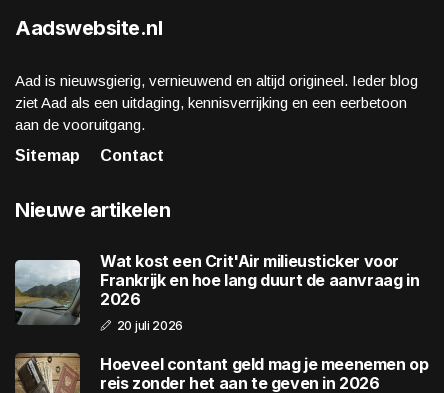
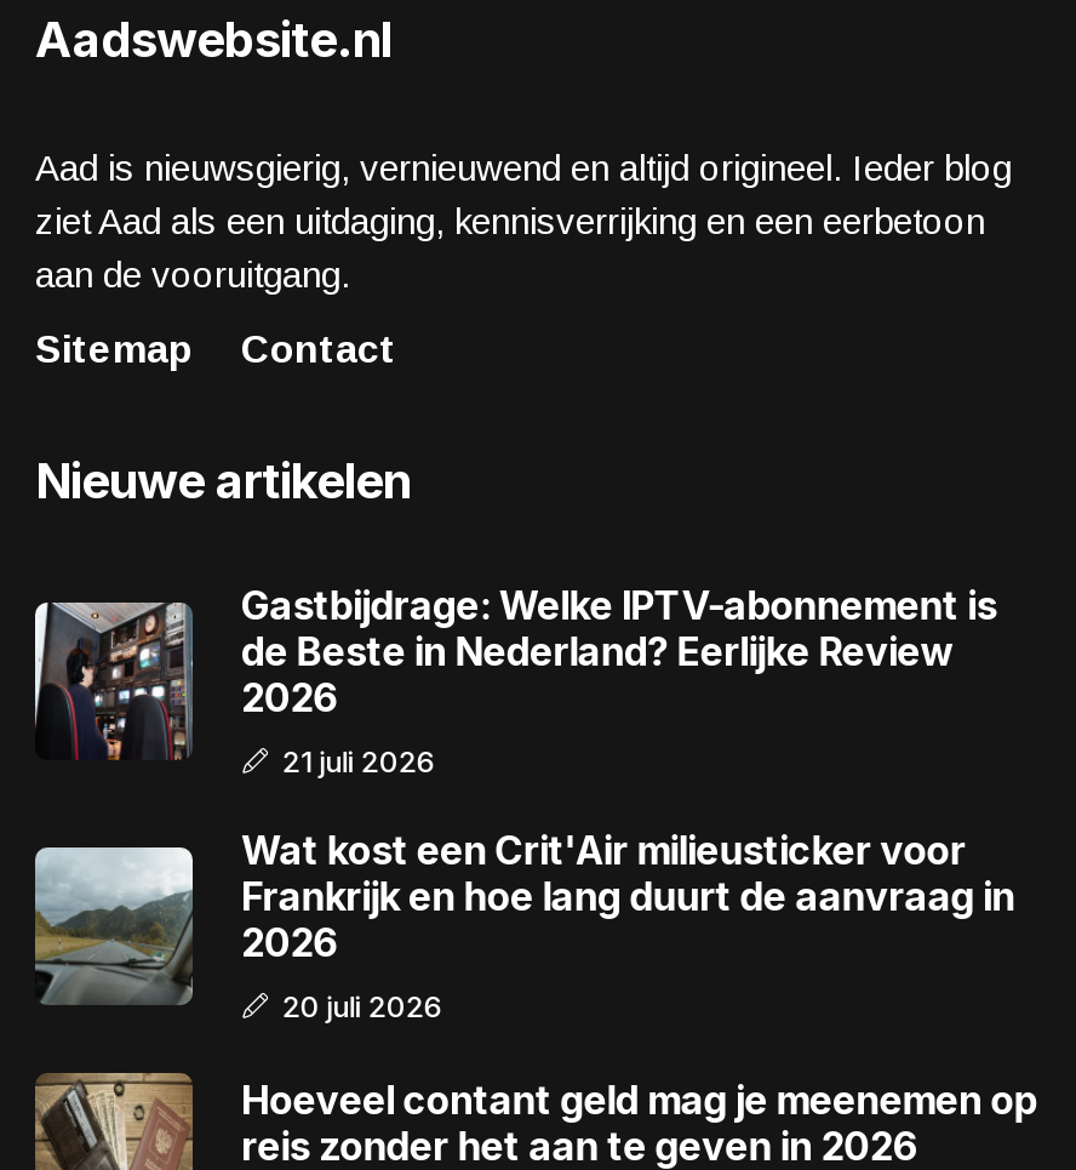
none -> [33,582,997,781] [image] | Gastbijdrage: Welke IPTV-abonnement is | de Beste in Nederland? Eerlijke Review | 2026 | 21 juli 2026

